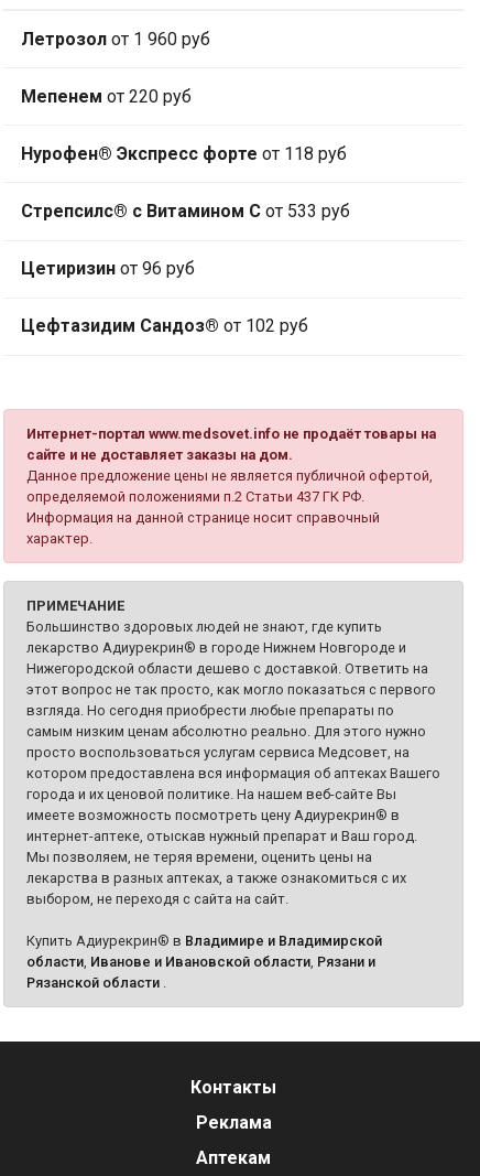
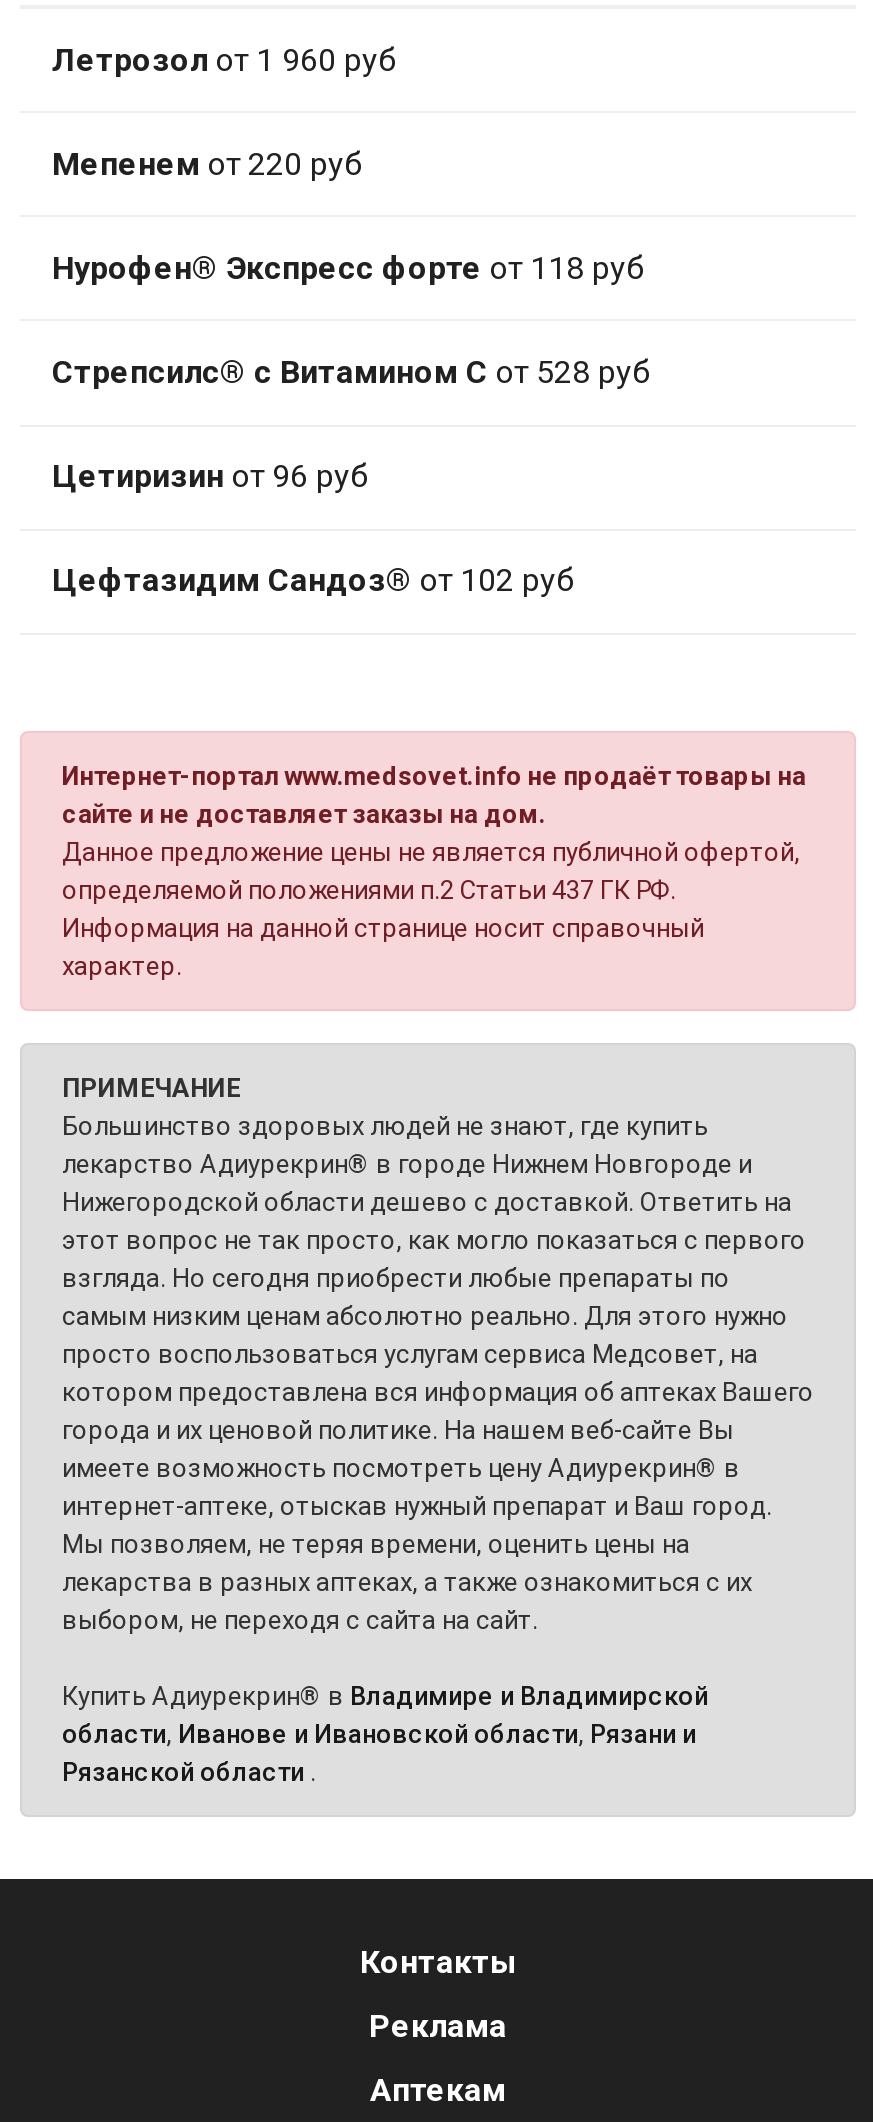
[21,201,350,222] Стрепсилс® с Витамином C от 533 руб -> [52,353,650,391] Стрепсилс® с Витамином C от 528 руб

